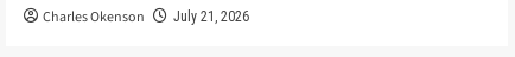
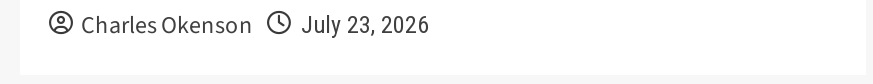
[42,7,249,27] Charles Okenson July 21, 2026 -> [81,10,429,44] Charles Okenson July 23, 2026

